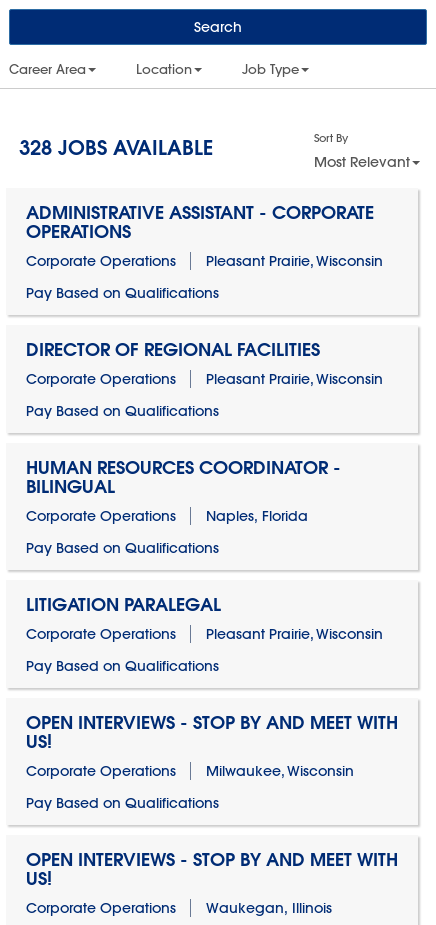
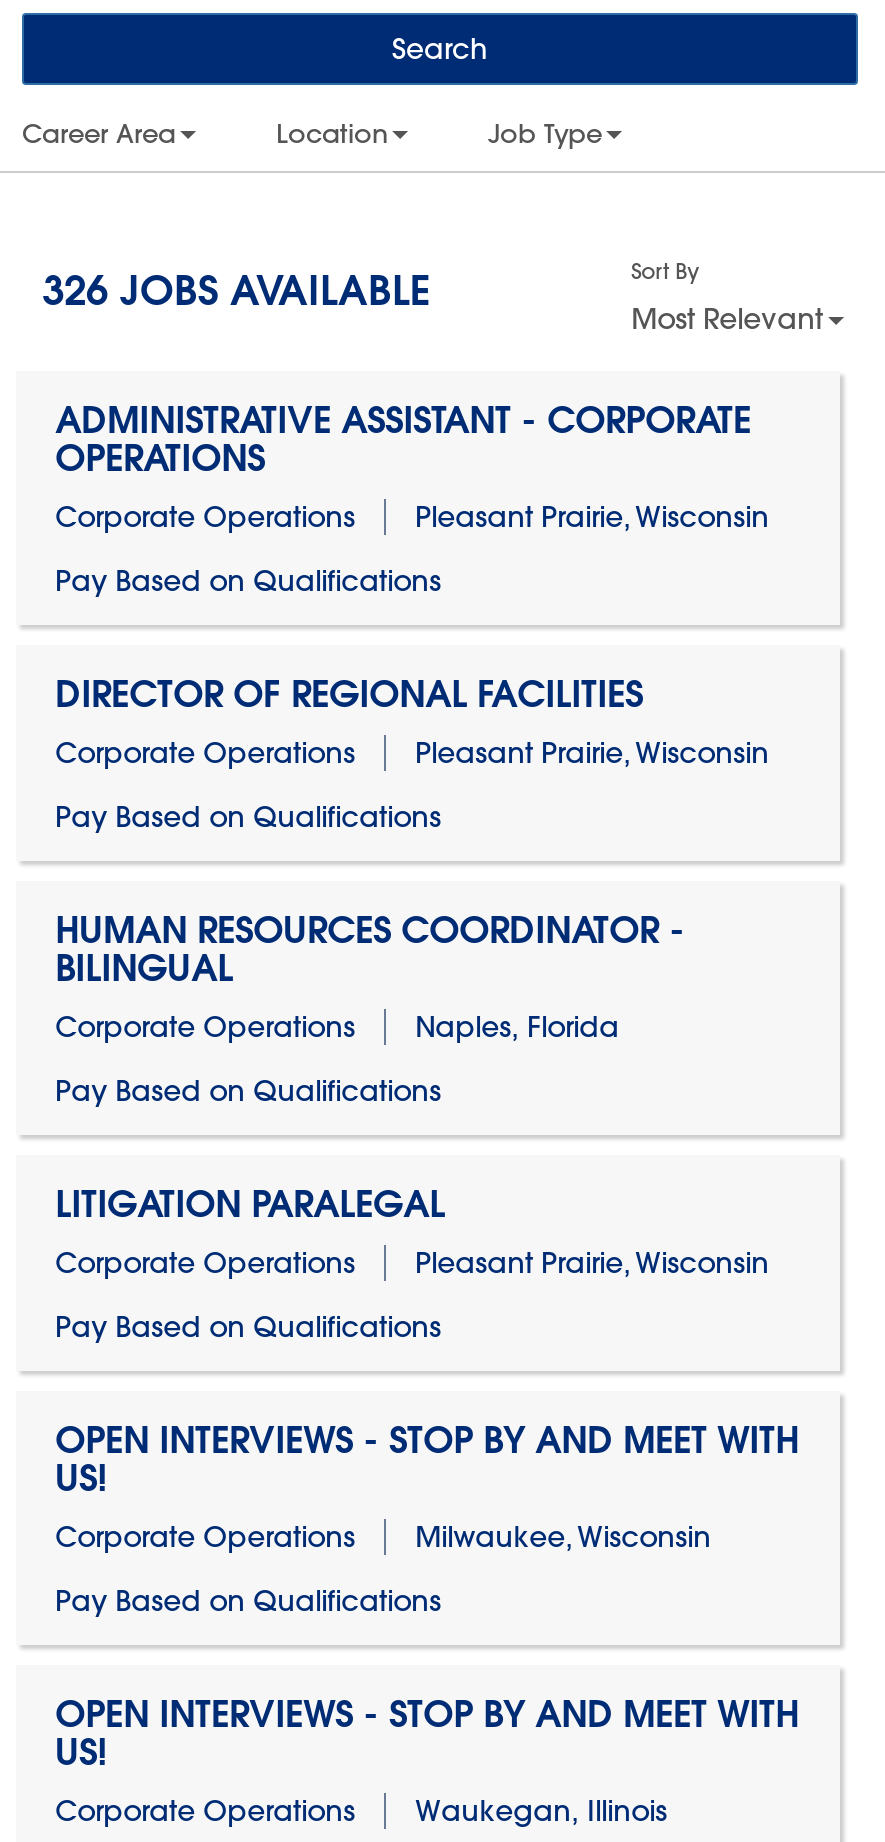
[19,134,213,160] 328 JOBS AVAILABLE -> [42,263,430,315] 326 JOBS AVAILABLE

